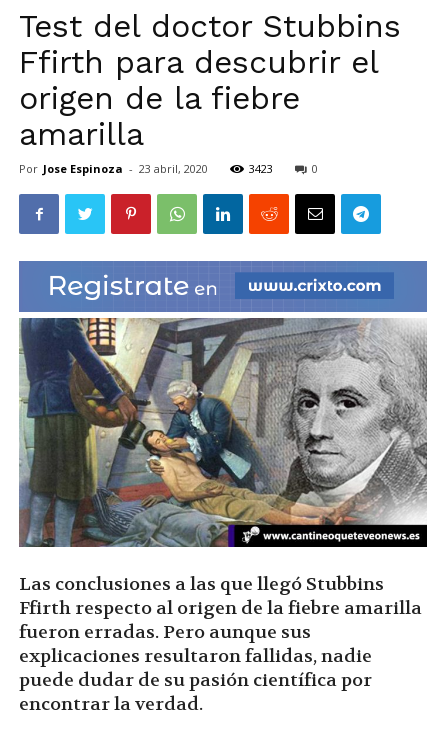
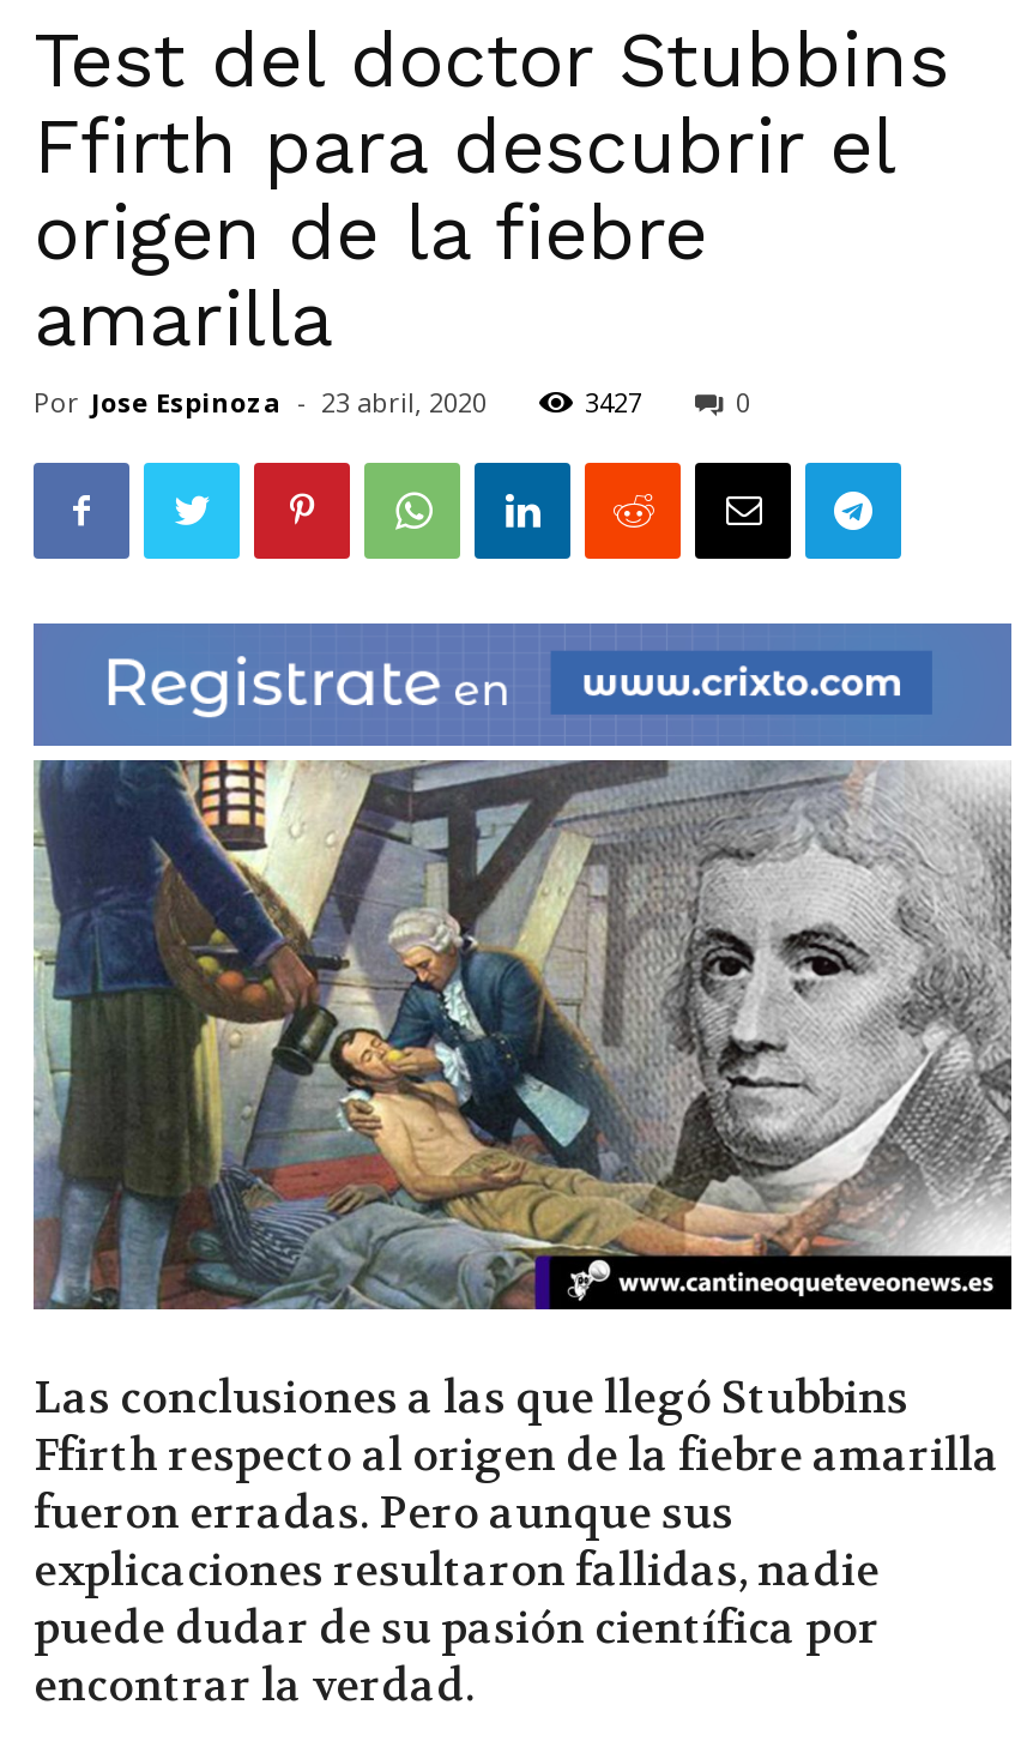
[249,161,273,176] 3423 -> [585,384,642,420] 3427

